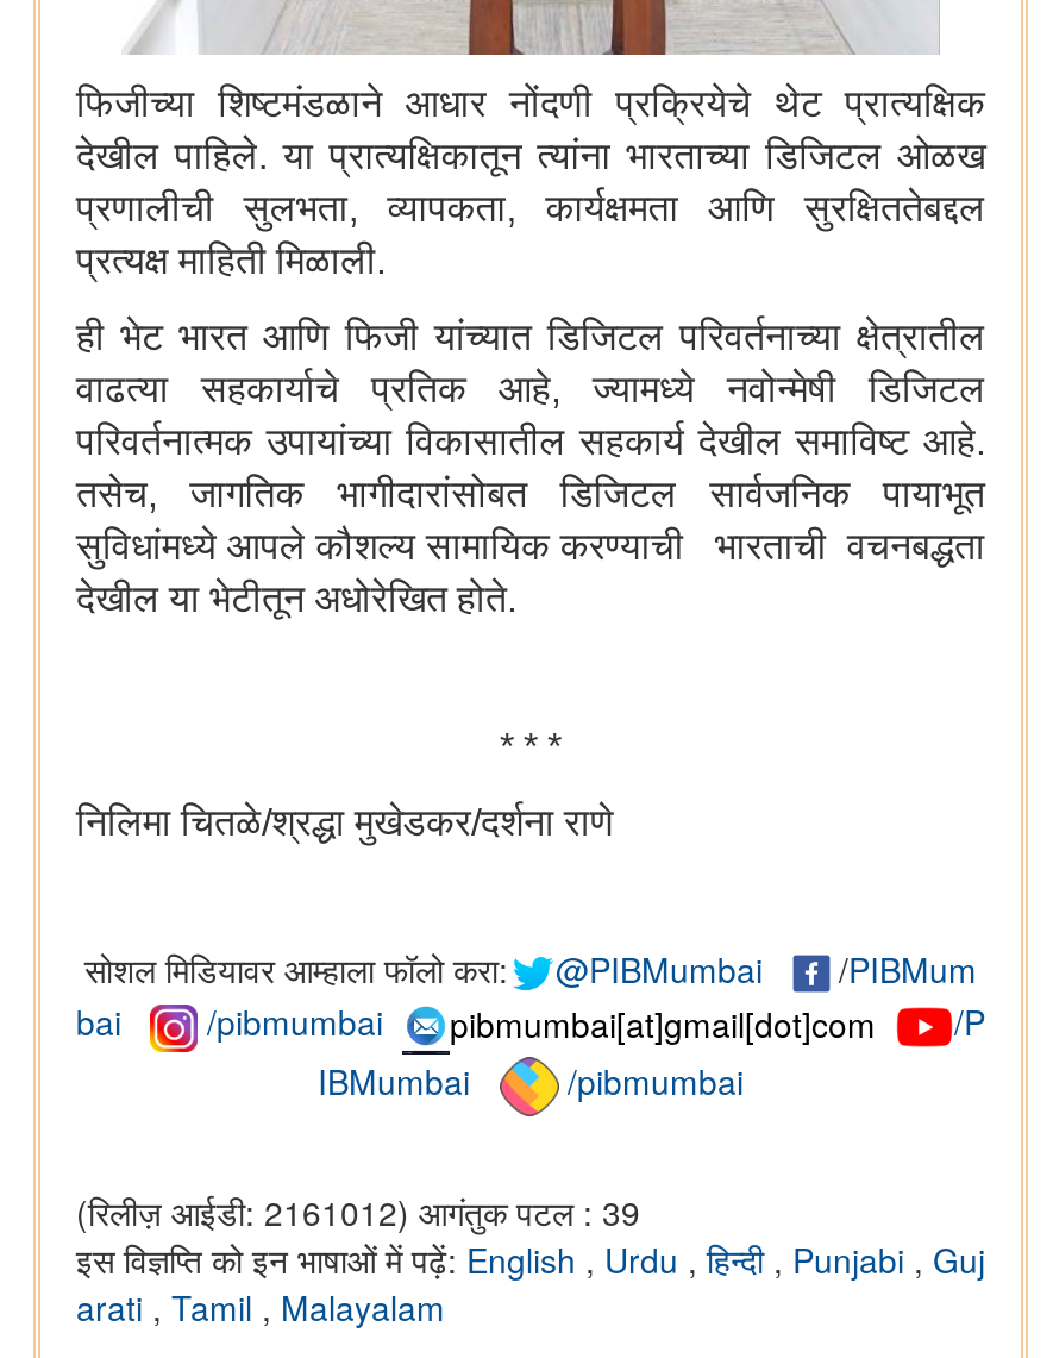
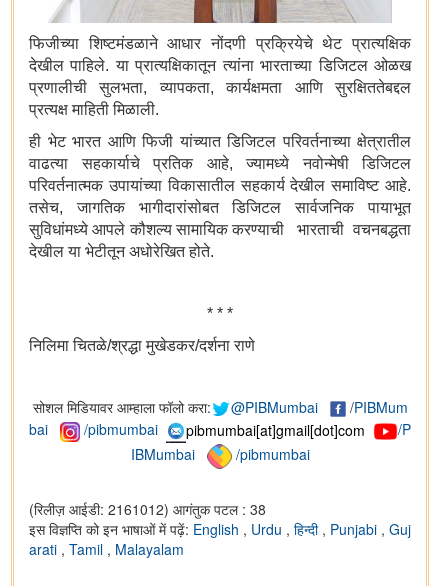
[76,1189,640,1237] (रिलीज़ आईडी: 2161012) आगंतुक पटल : 39 -> [29,499,266,519] (रिलीज़ आईडी: 2161012) आगंतुक पटल : 38

